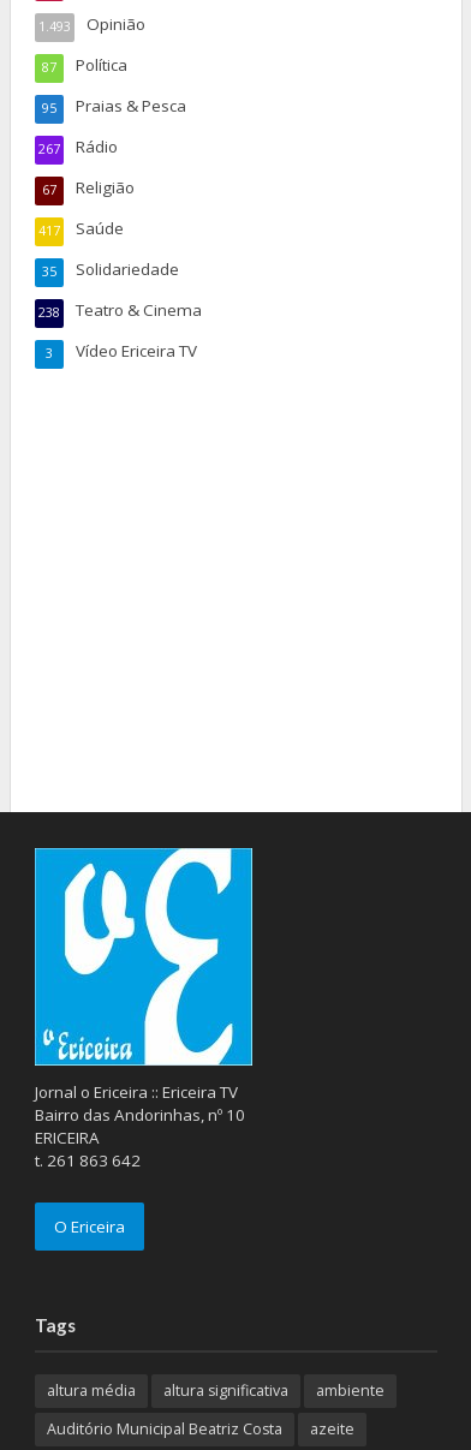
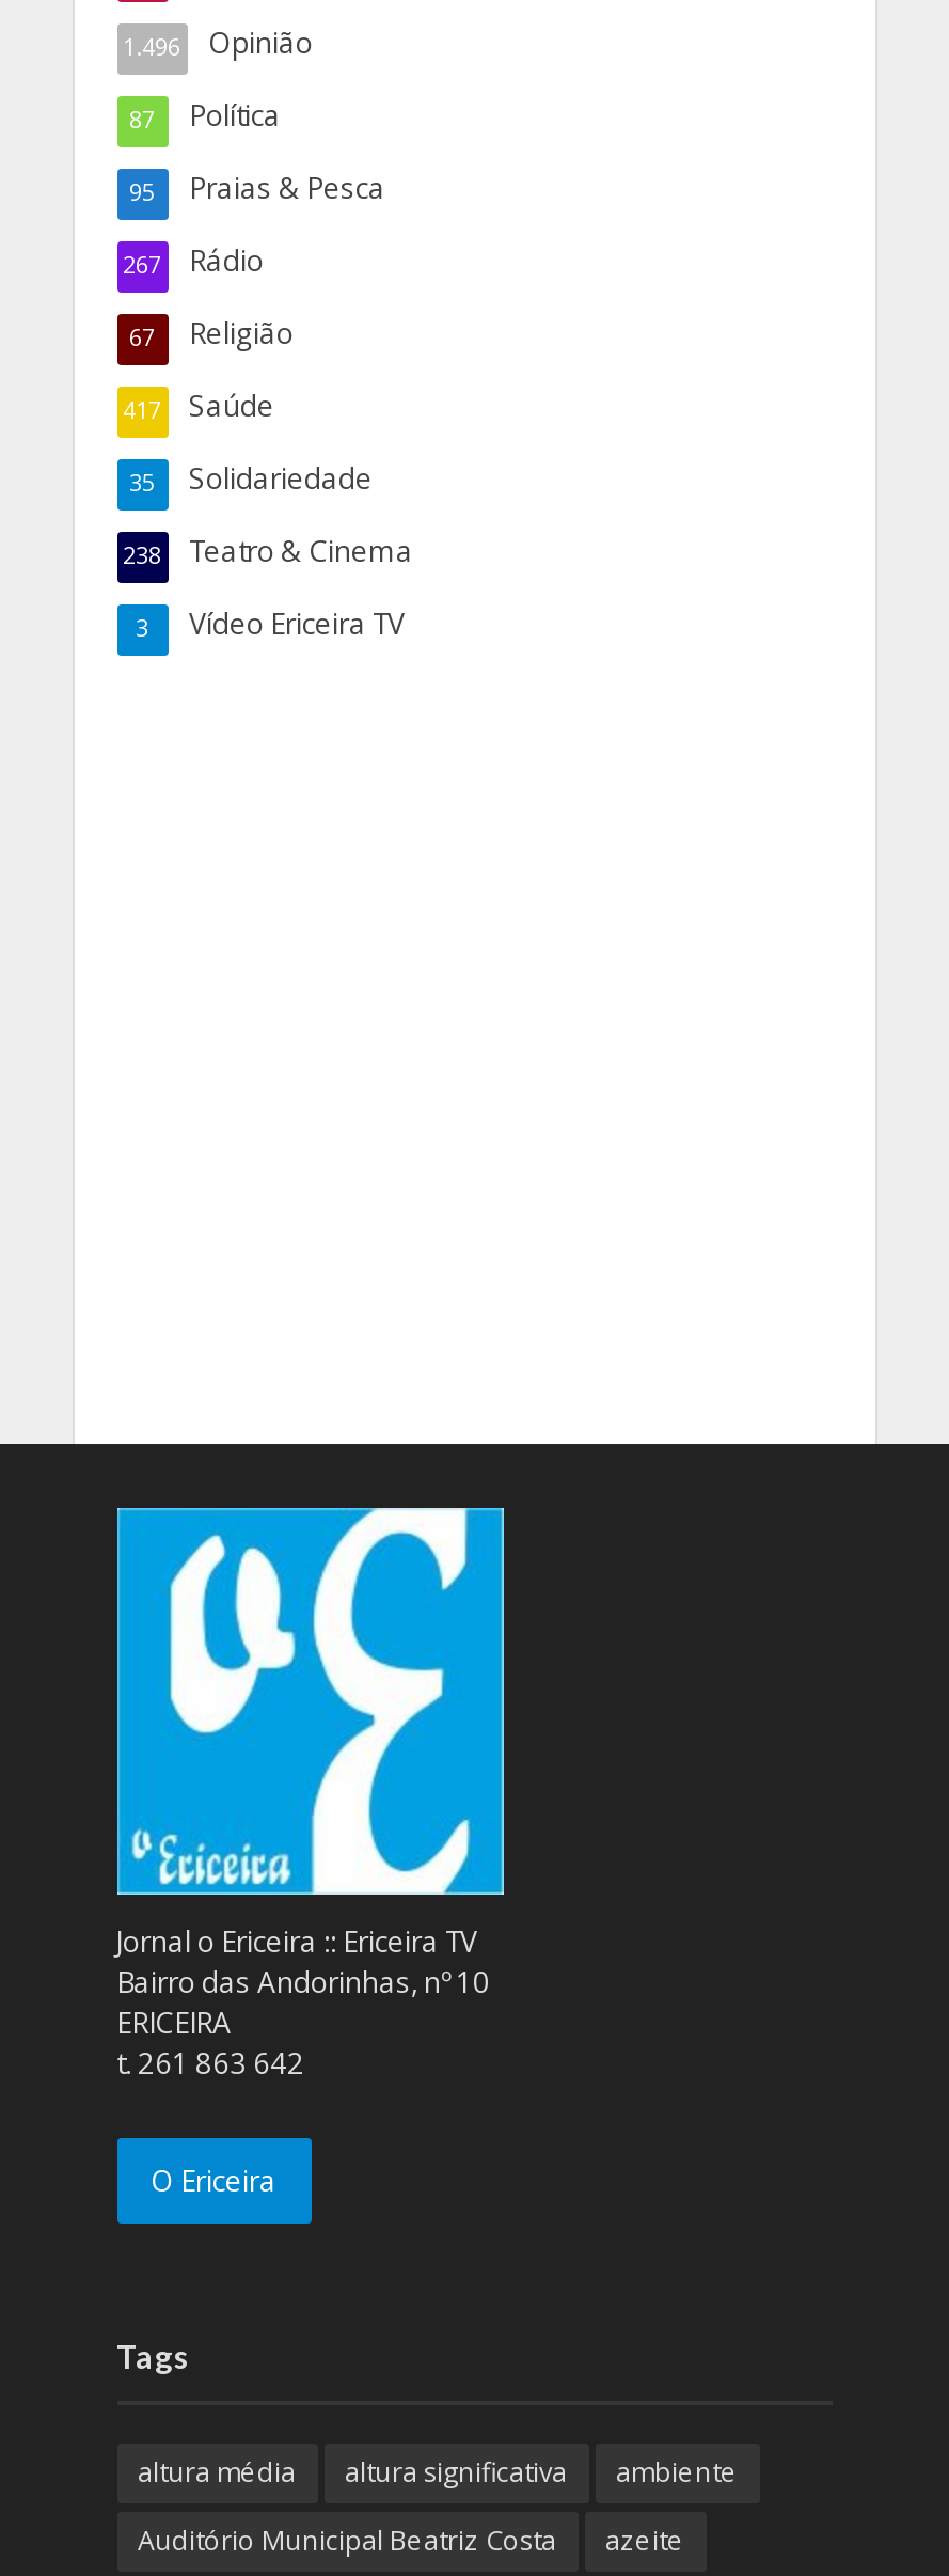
[38,13,145,35] 1.493 Opinião -> [123,23,313,62] 1.496 Opinião

